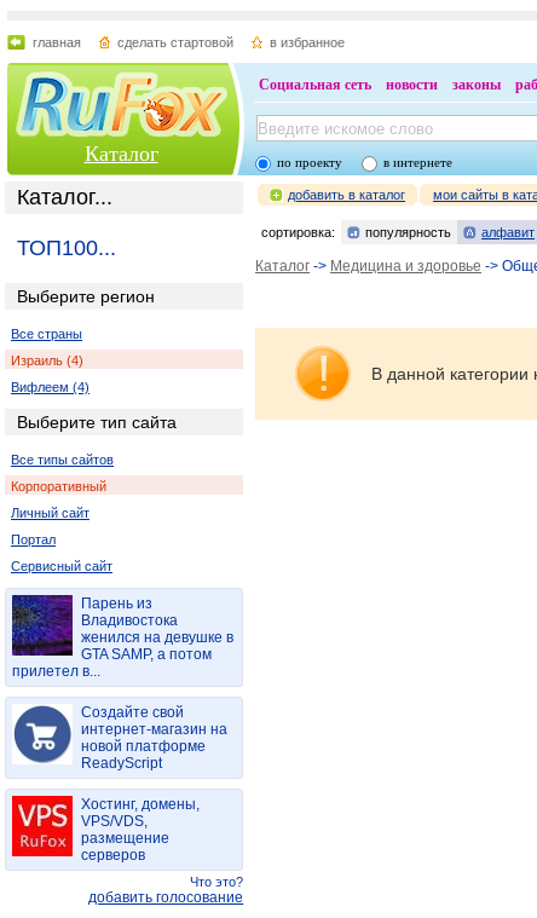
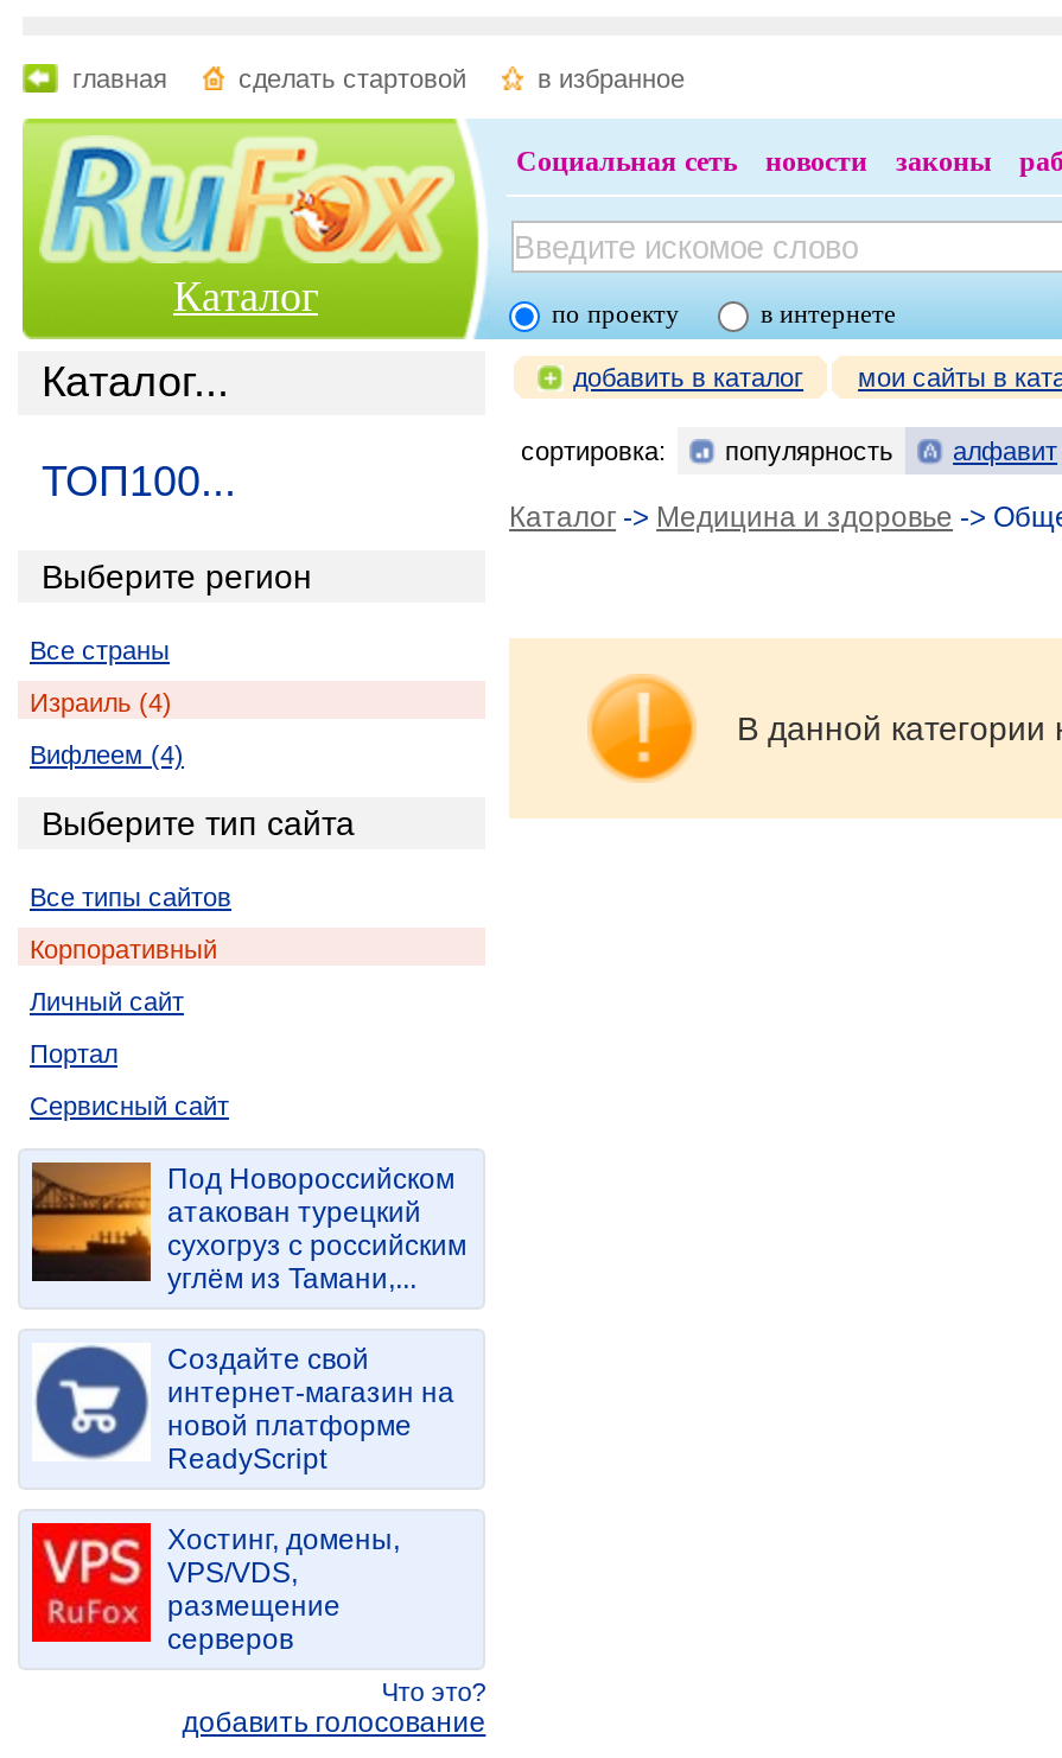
[11,594,233,680] [image] | Парень из | Владивостока | женился на девушке в | GTA SAMP, а потом | прилетел в... -> [30,1160,466,1295] [image] | Под Новороссийском | атакован турецкий | сухогруз с российским | углём из Тамани,...

